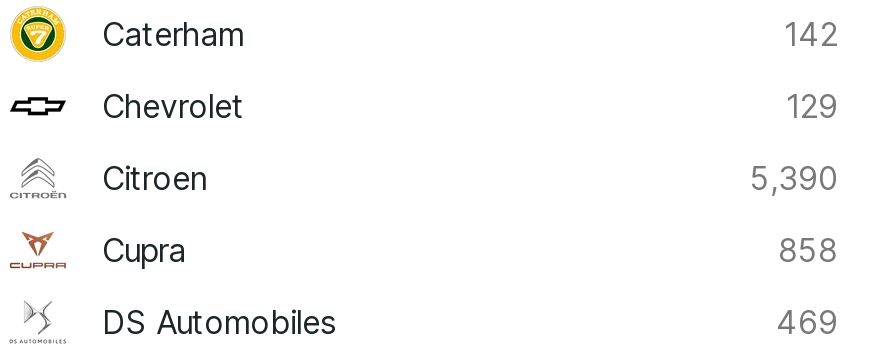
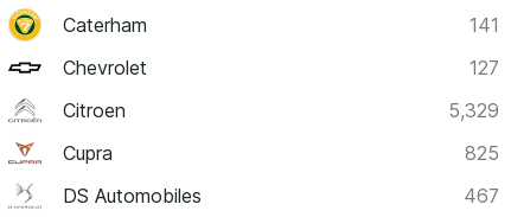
[784,13,838,53] 142 -> [470,12,499,36] 141
[786,85,838,125] 129 -> [470,55,499,79] 127
[750,157,838,197] 5,390 -> [448,98,499,122] 5,329
[778,229,838,269] 858 -> [465,141,499,164] 825
[776,301,838,341] 469 -> [464,183,499,207] 467

